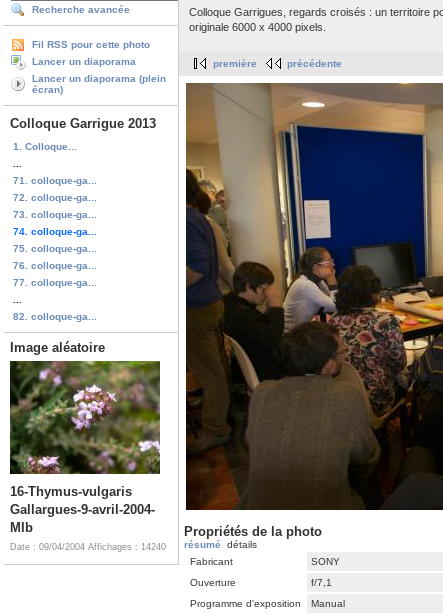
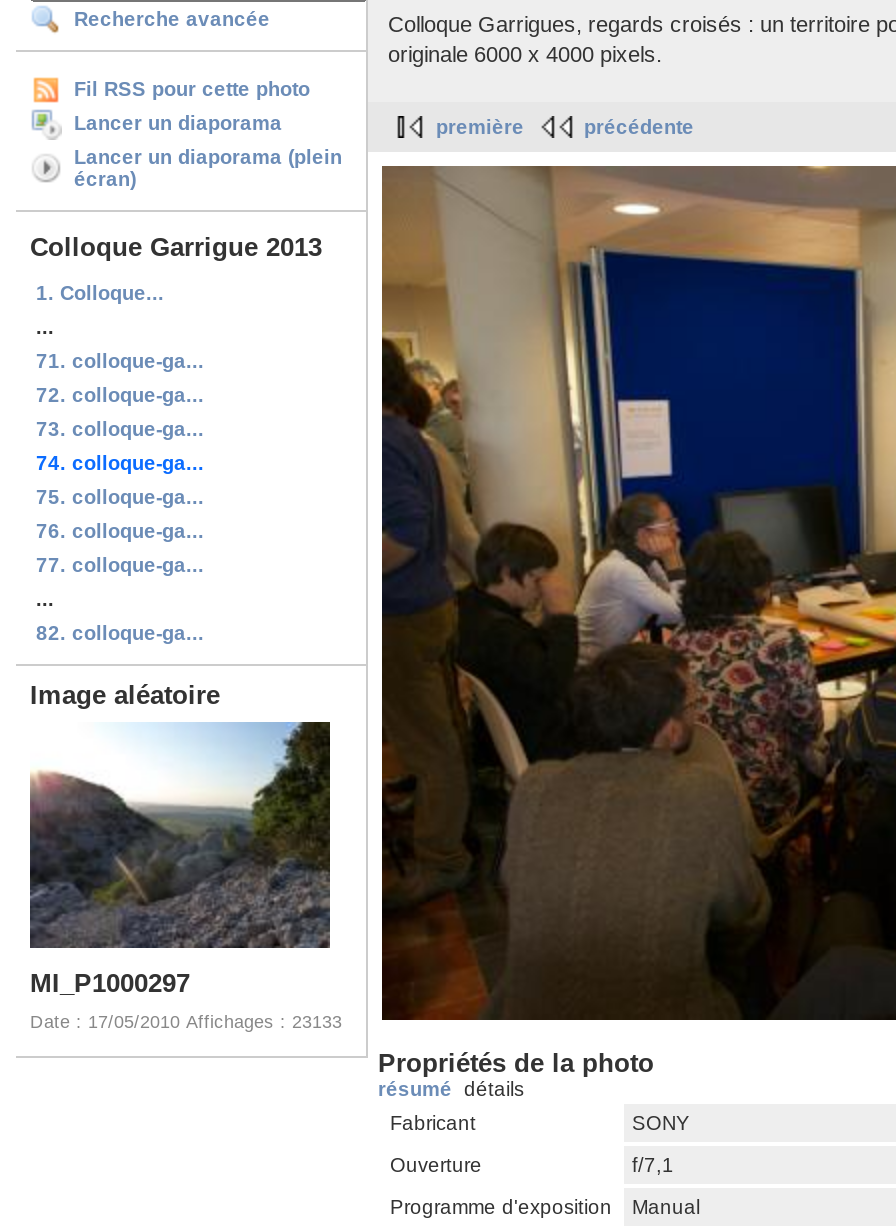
[9,360,161,535] [image] | 16-Thymus-vulgaris | Gallargues-9-avril-2004- | MIb -> [28,722,332,997] [image] | MI_P1000297
[10,542,166,552] Date : 09/04/2004 Affichages : 14240 -> [30,1012,342,1032] Date : 17/05/2010 Affichages : 23133

